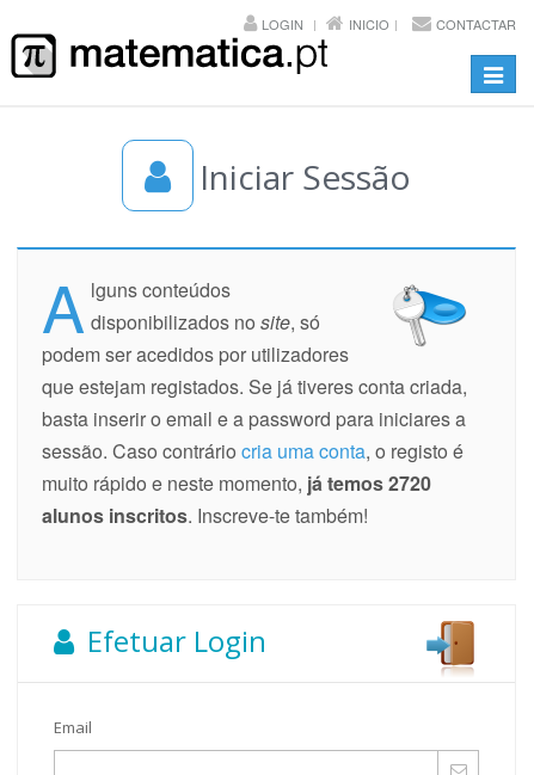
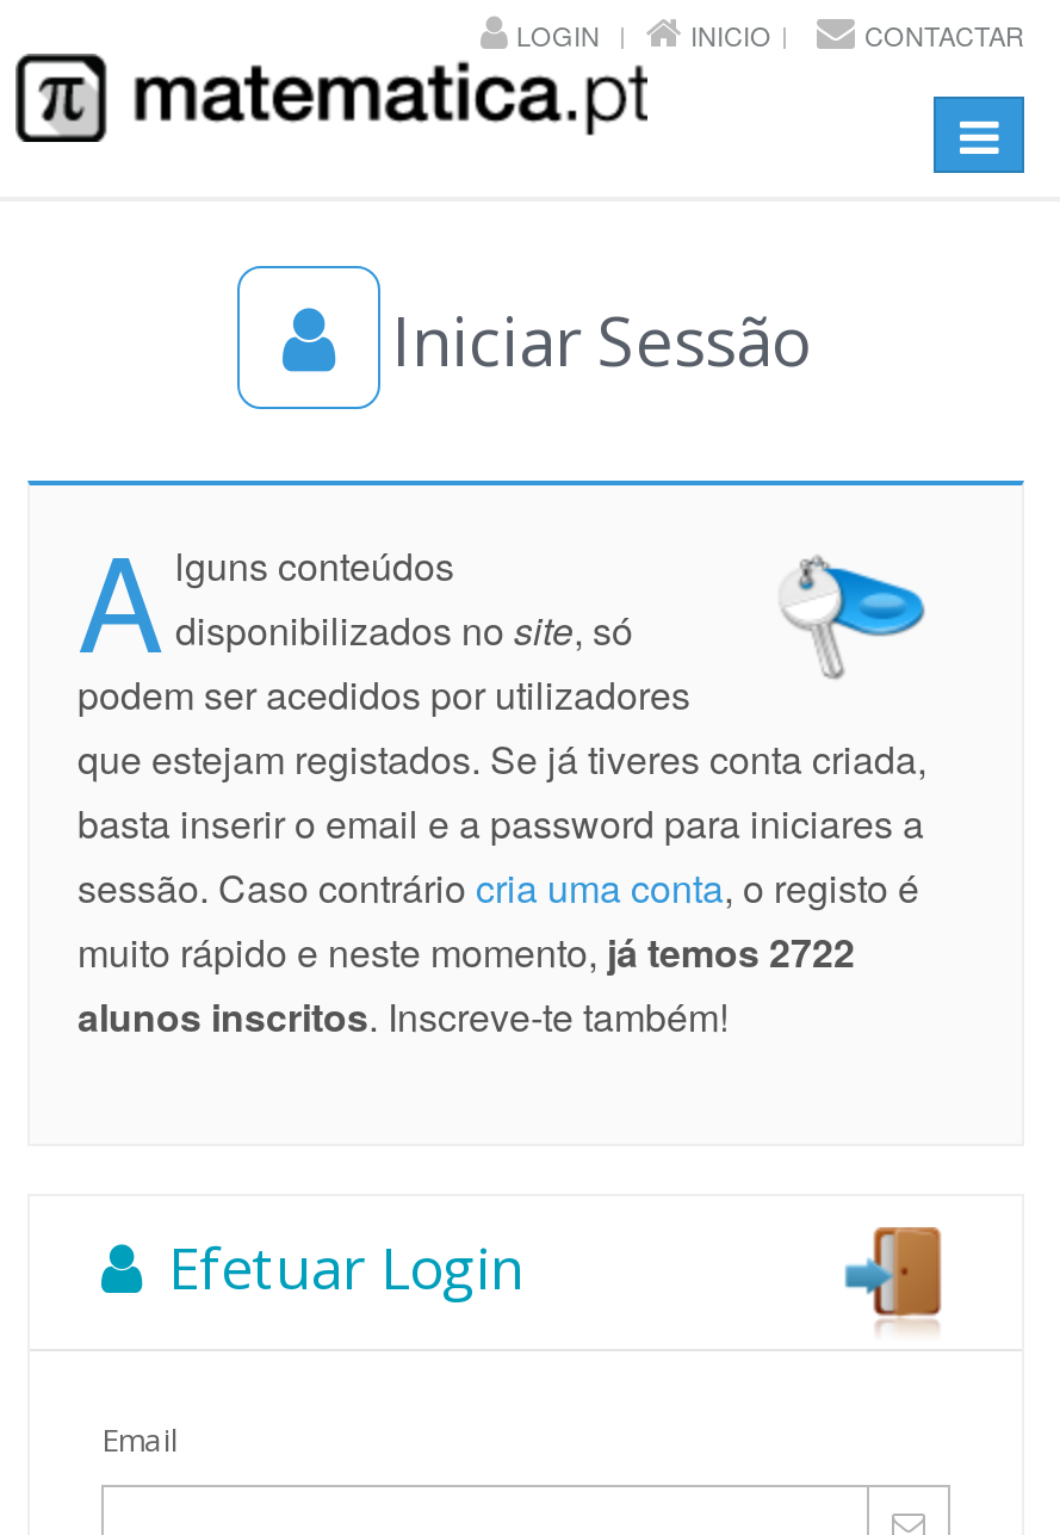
[42,469,431,497] muito rápido e neste momento, já temos 2720 -> [78,924,855,979] muito rápido e neste momento, já temos 2722

